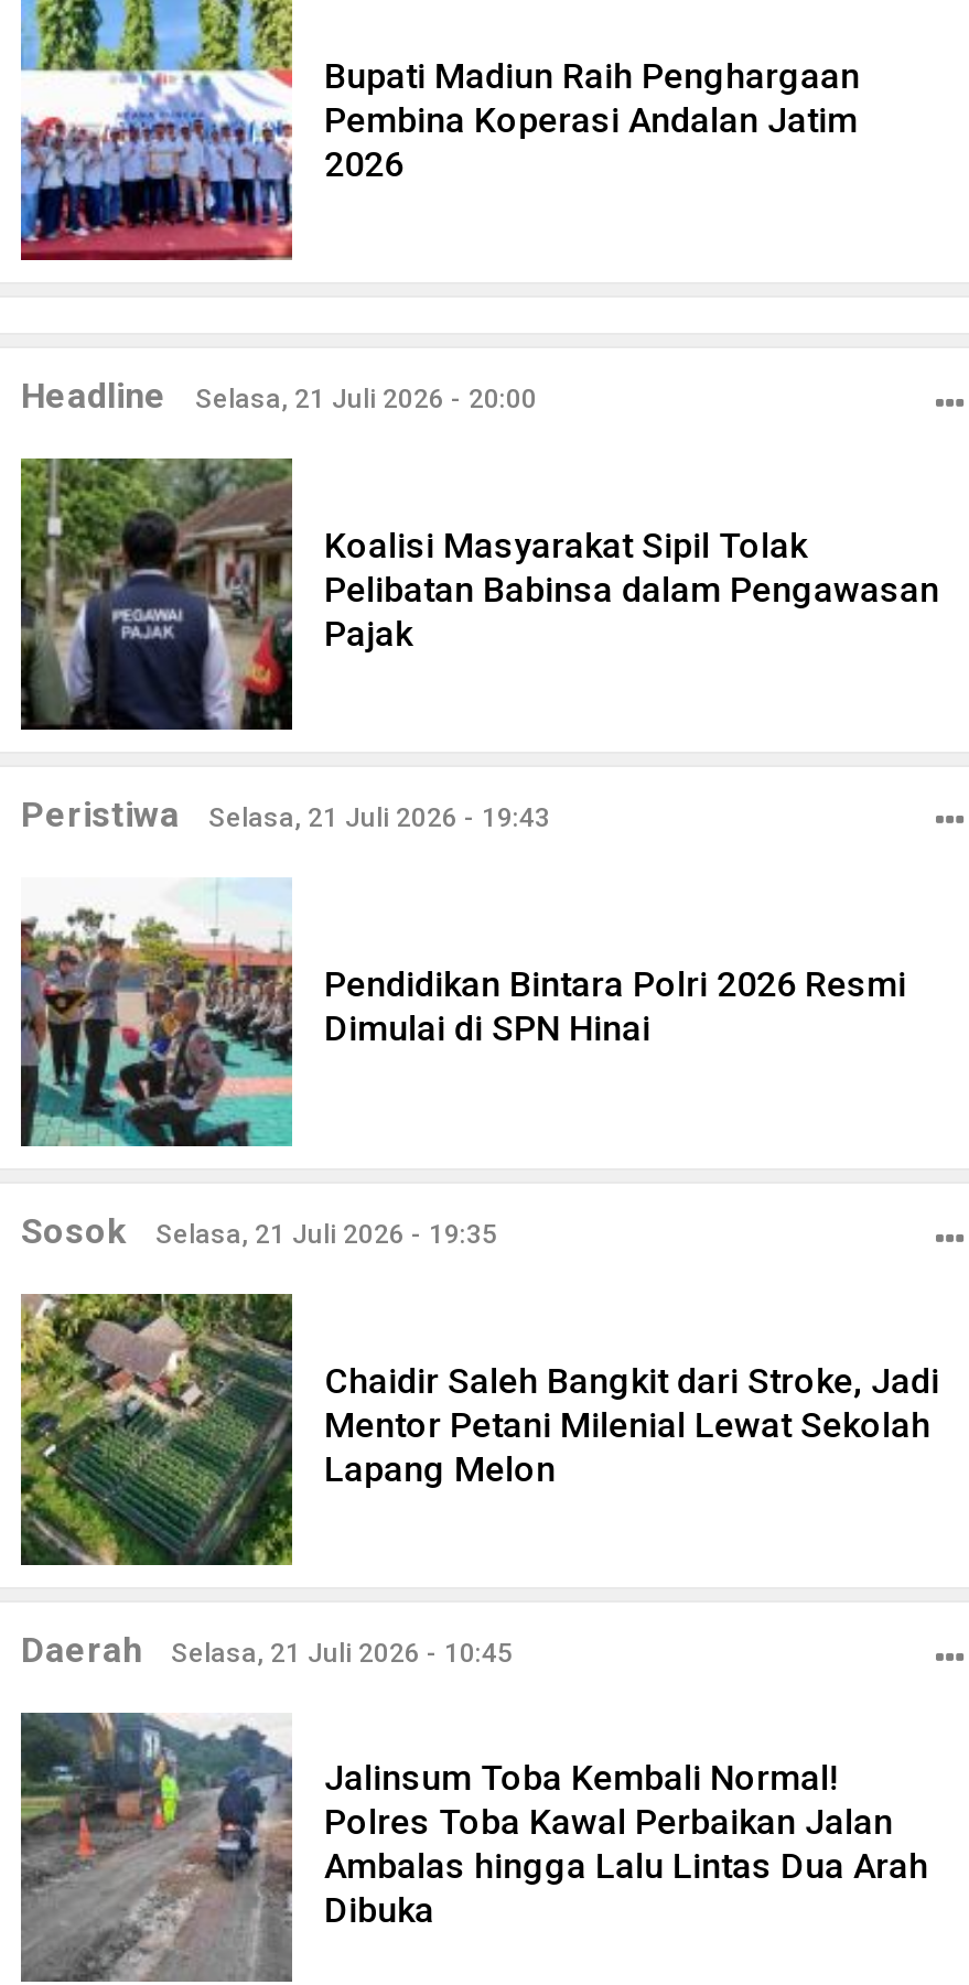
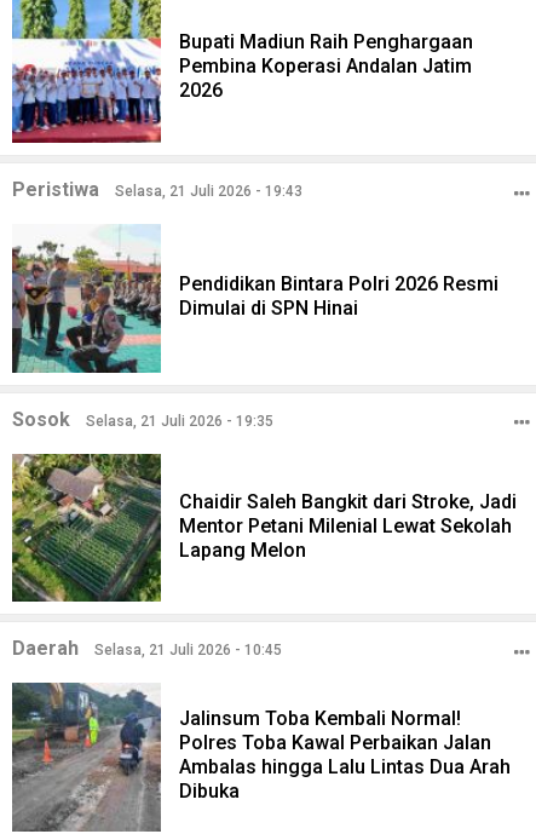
[21,375,537,417] Headline | Selasa, 21 Juli 2026 - 20:00 -> none
[19,432,940,732] [image] | Koalisi Masyarakat Sipil Tolak | Pelibatan Babinsa dalam Pengawasan | Pajak -> none

